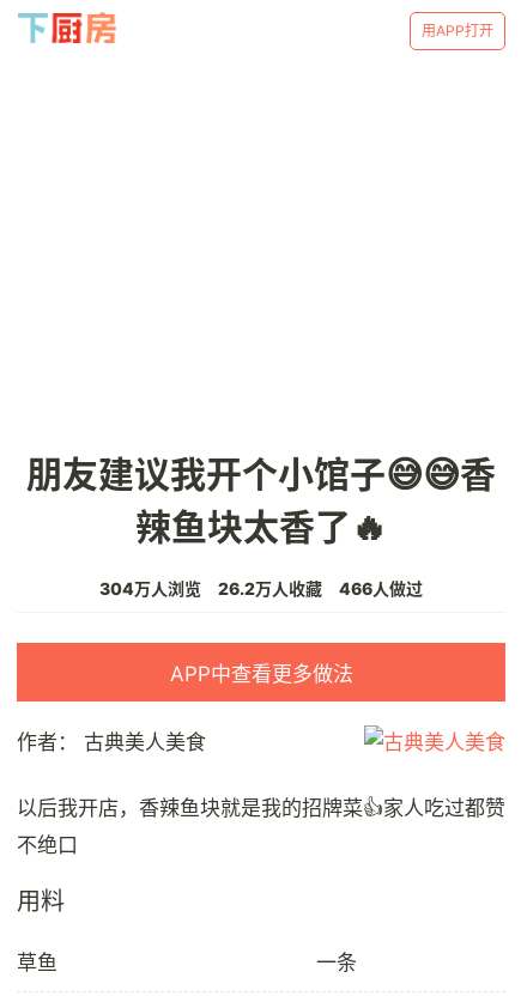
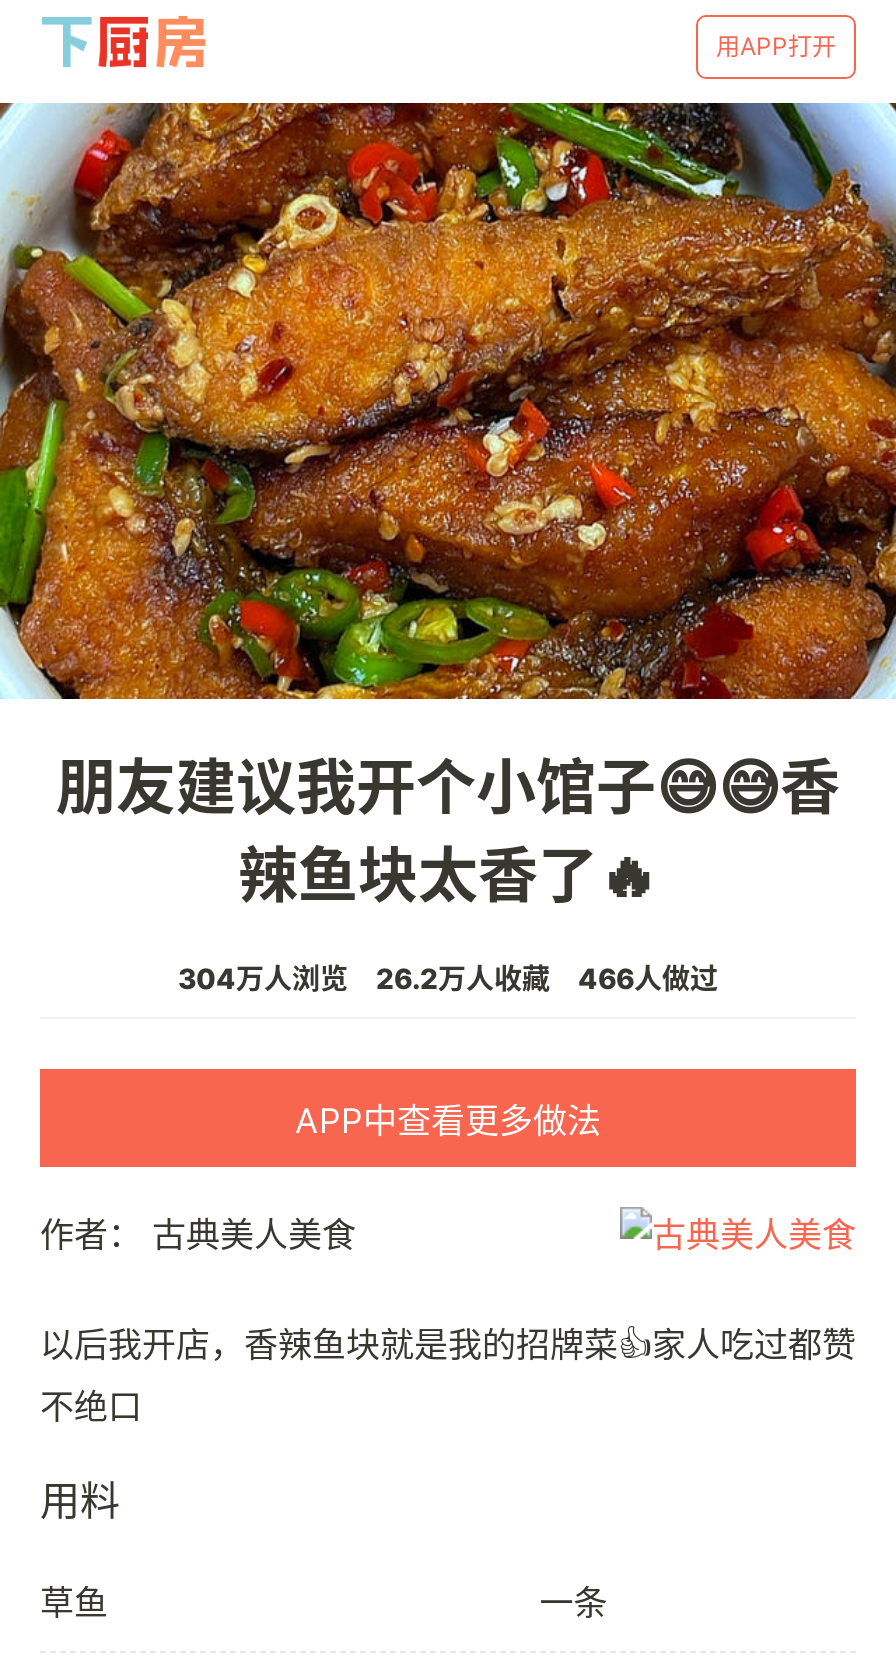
none -> [6,101,890,701] [image]

